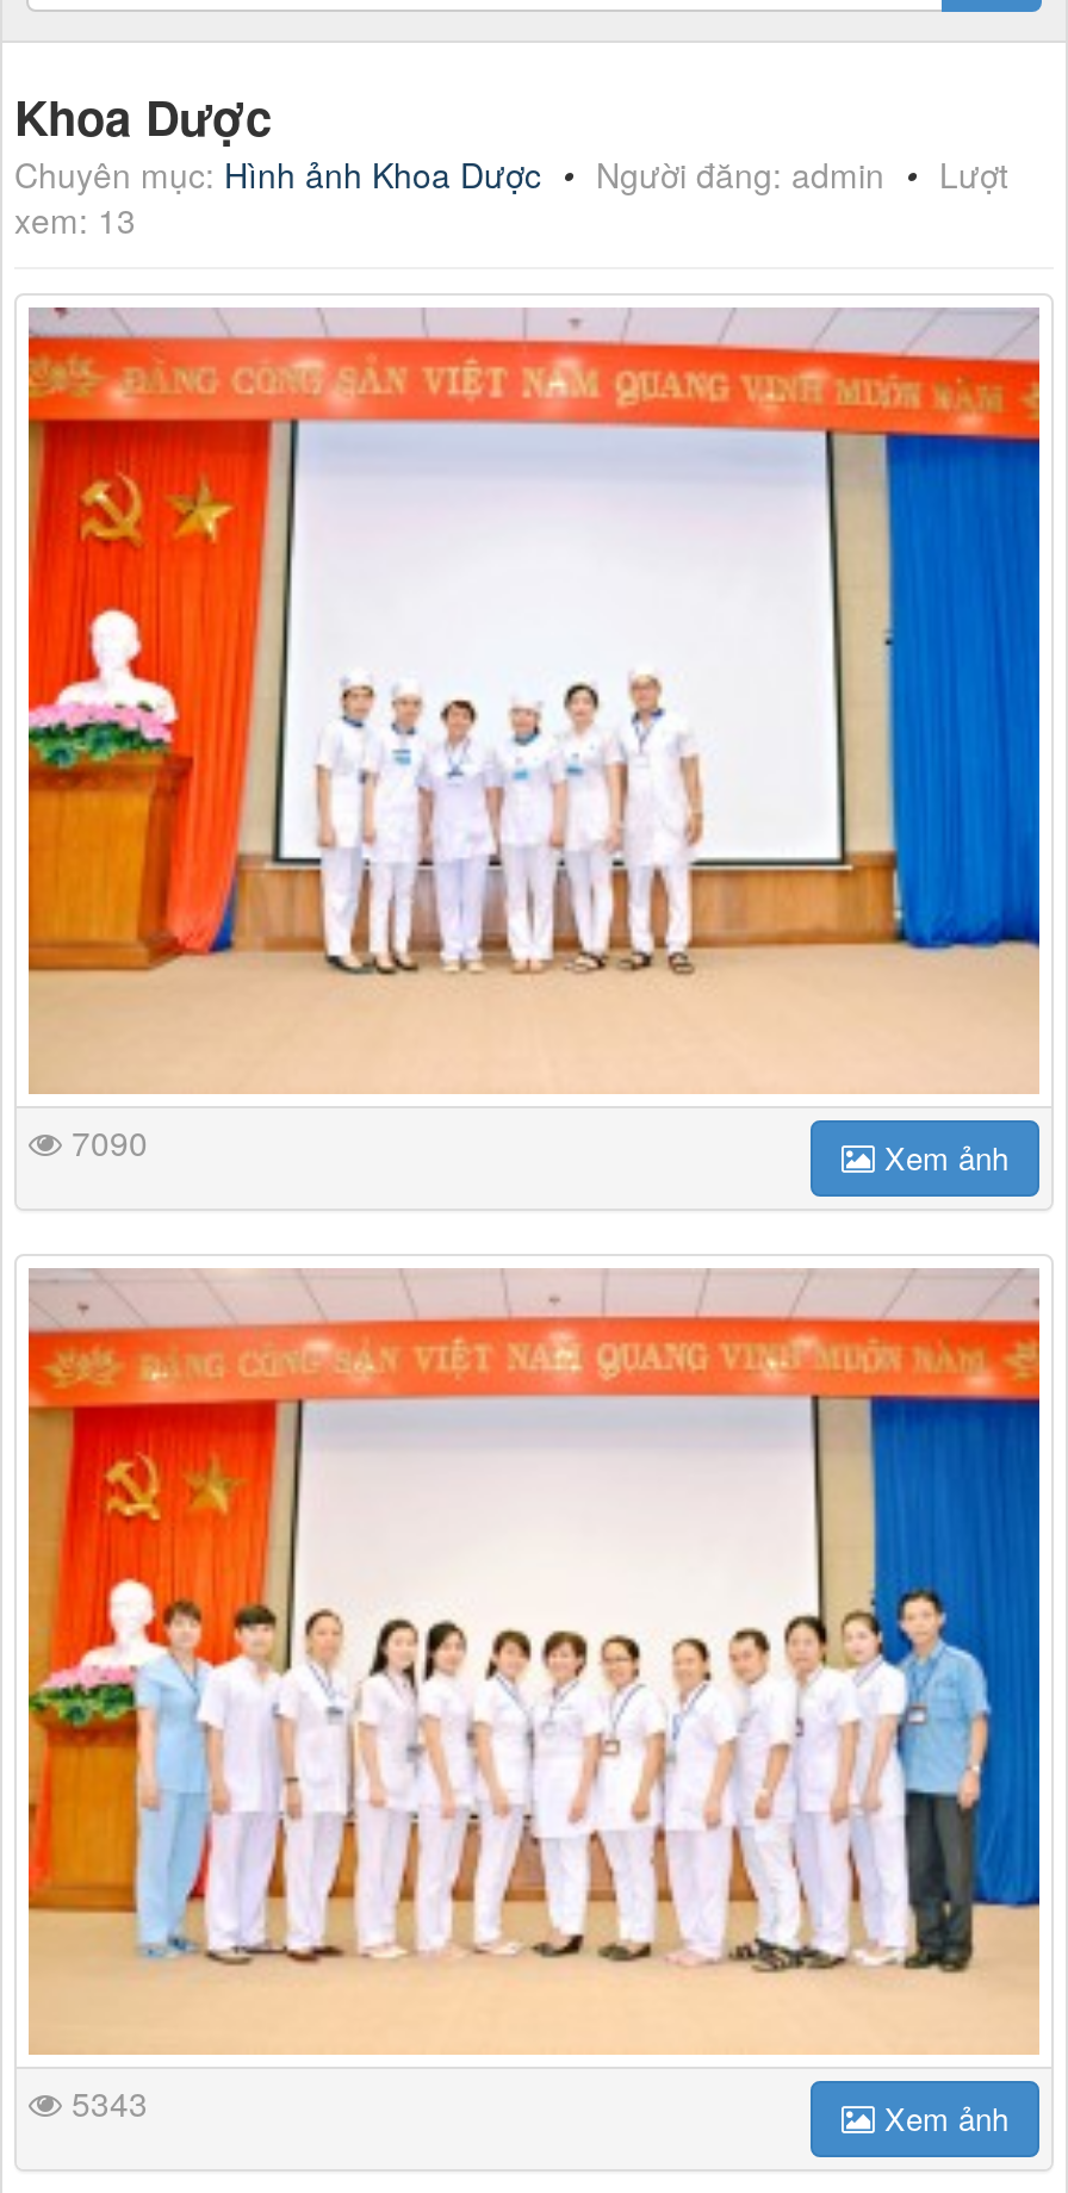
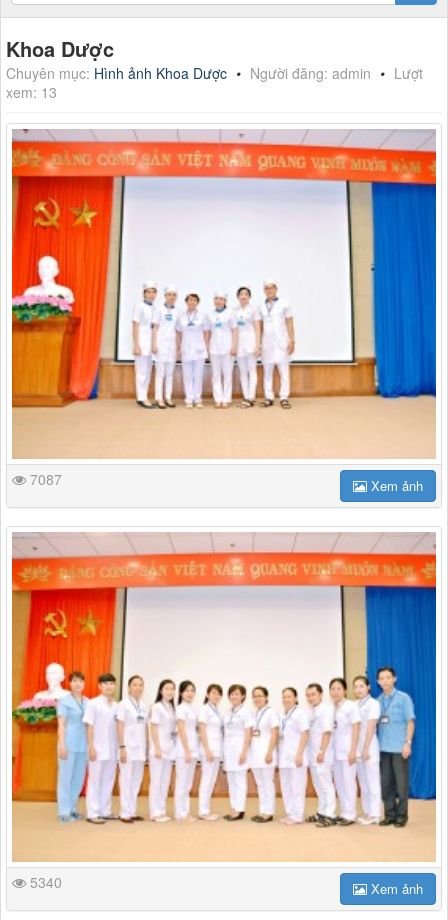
[62,1118,148,1166] 7090 -> [26,469,62,489] 7087
[62,2078,148,2126] 5343 -> [26,872,62,892] 5340

